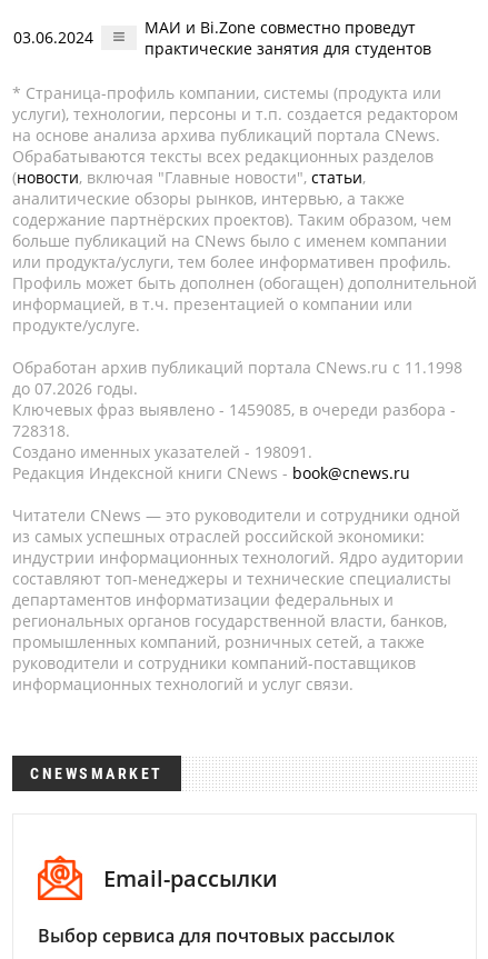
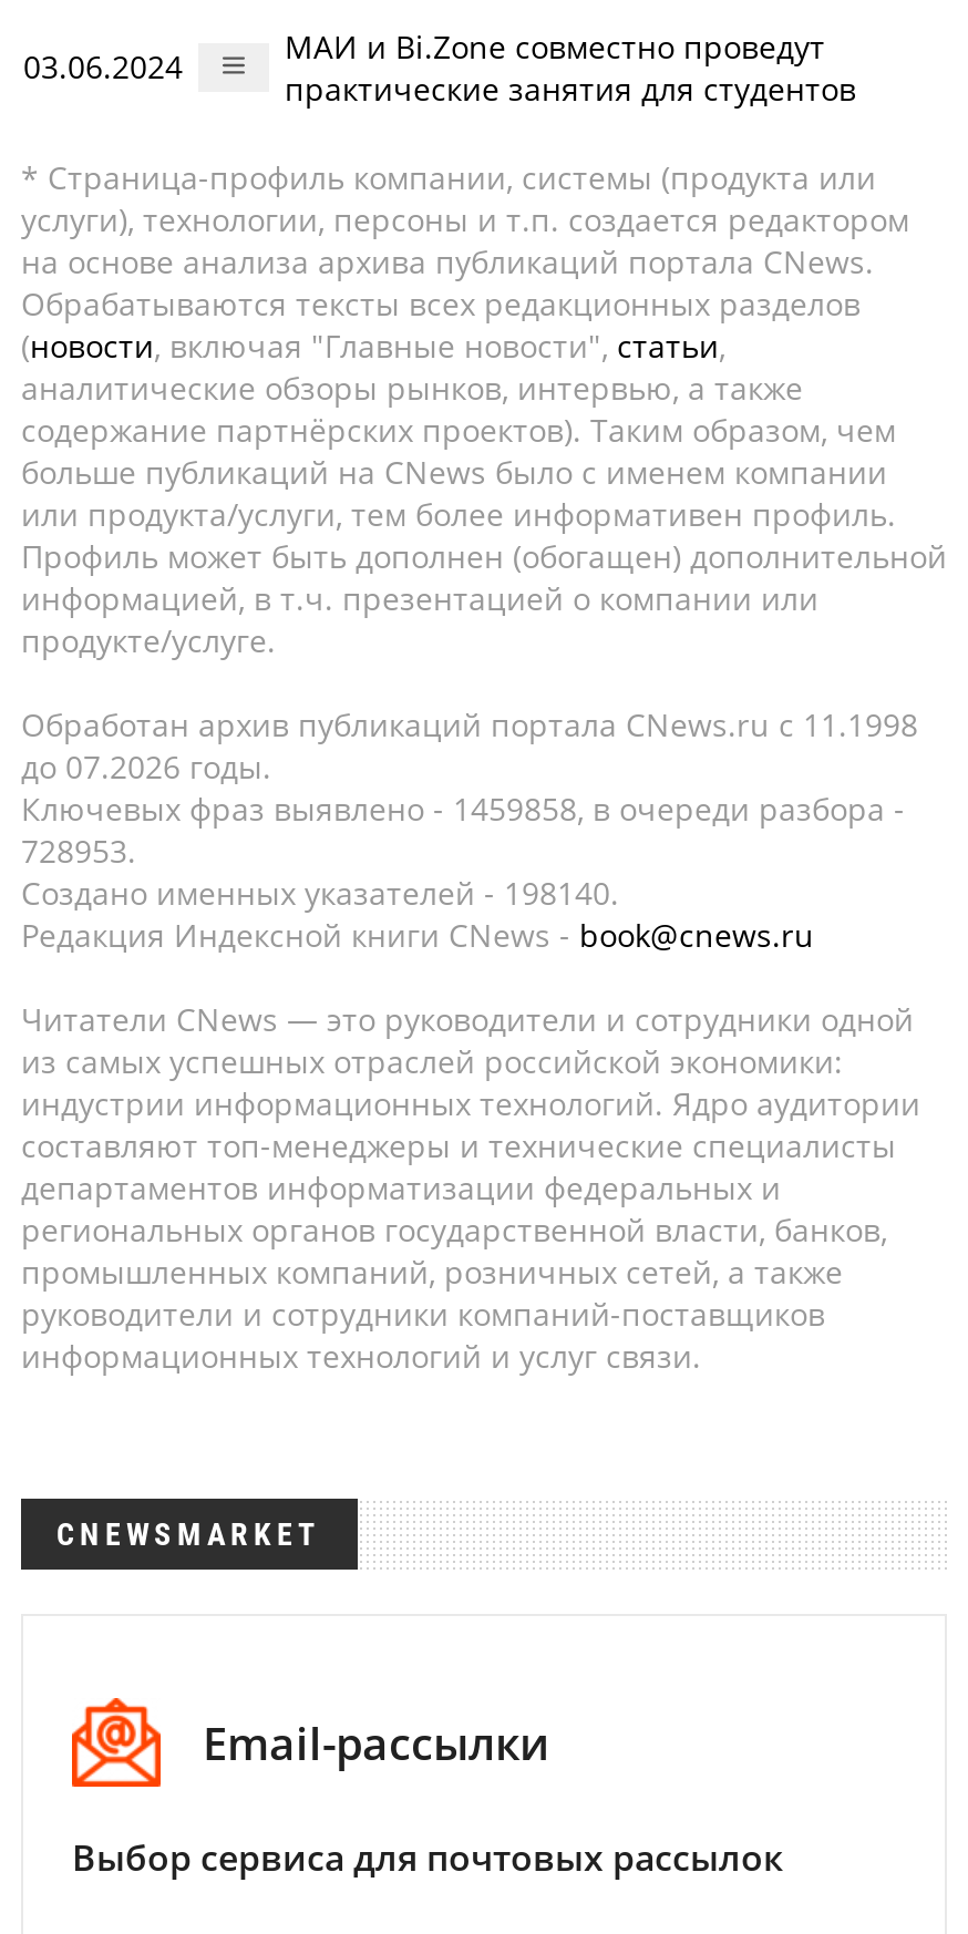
[12,399,456,420] Ключевых фраз выявлено - 1459085, в очереди разбора - -> [21,788,905,830] Ключевых фраз выявлено - 1459858, в очереди разбора -
[12,420,70,441] 728318. -> [21,830,136,872] 728953.
[12,441,312,462] Создано именных указателей - 198091. -> [21,872,619,914] Создано именных указателей - 198140.

